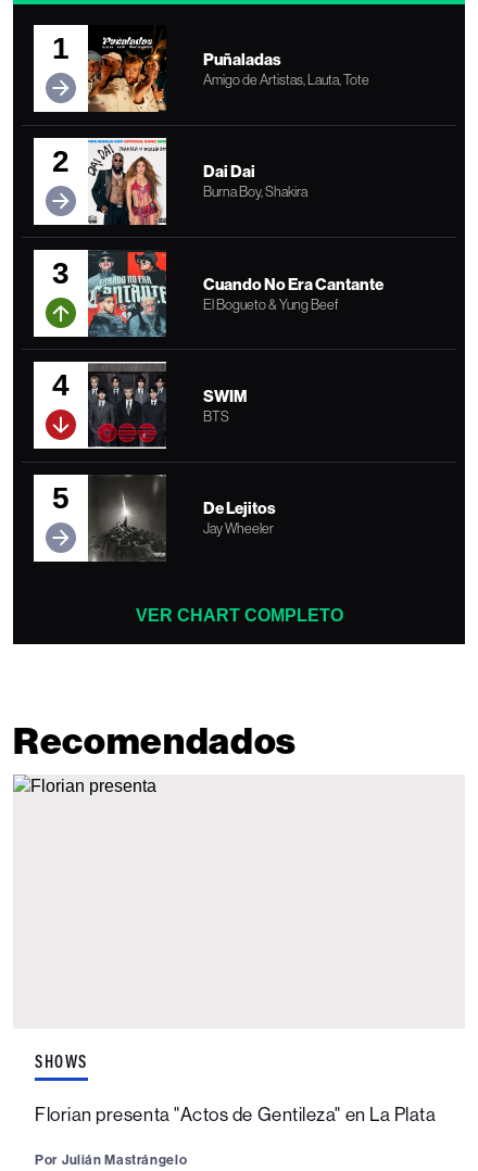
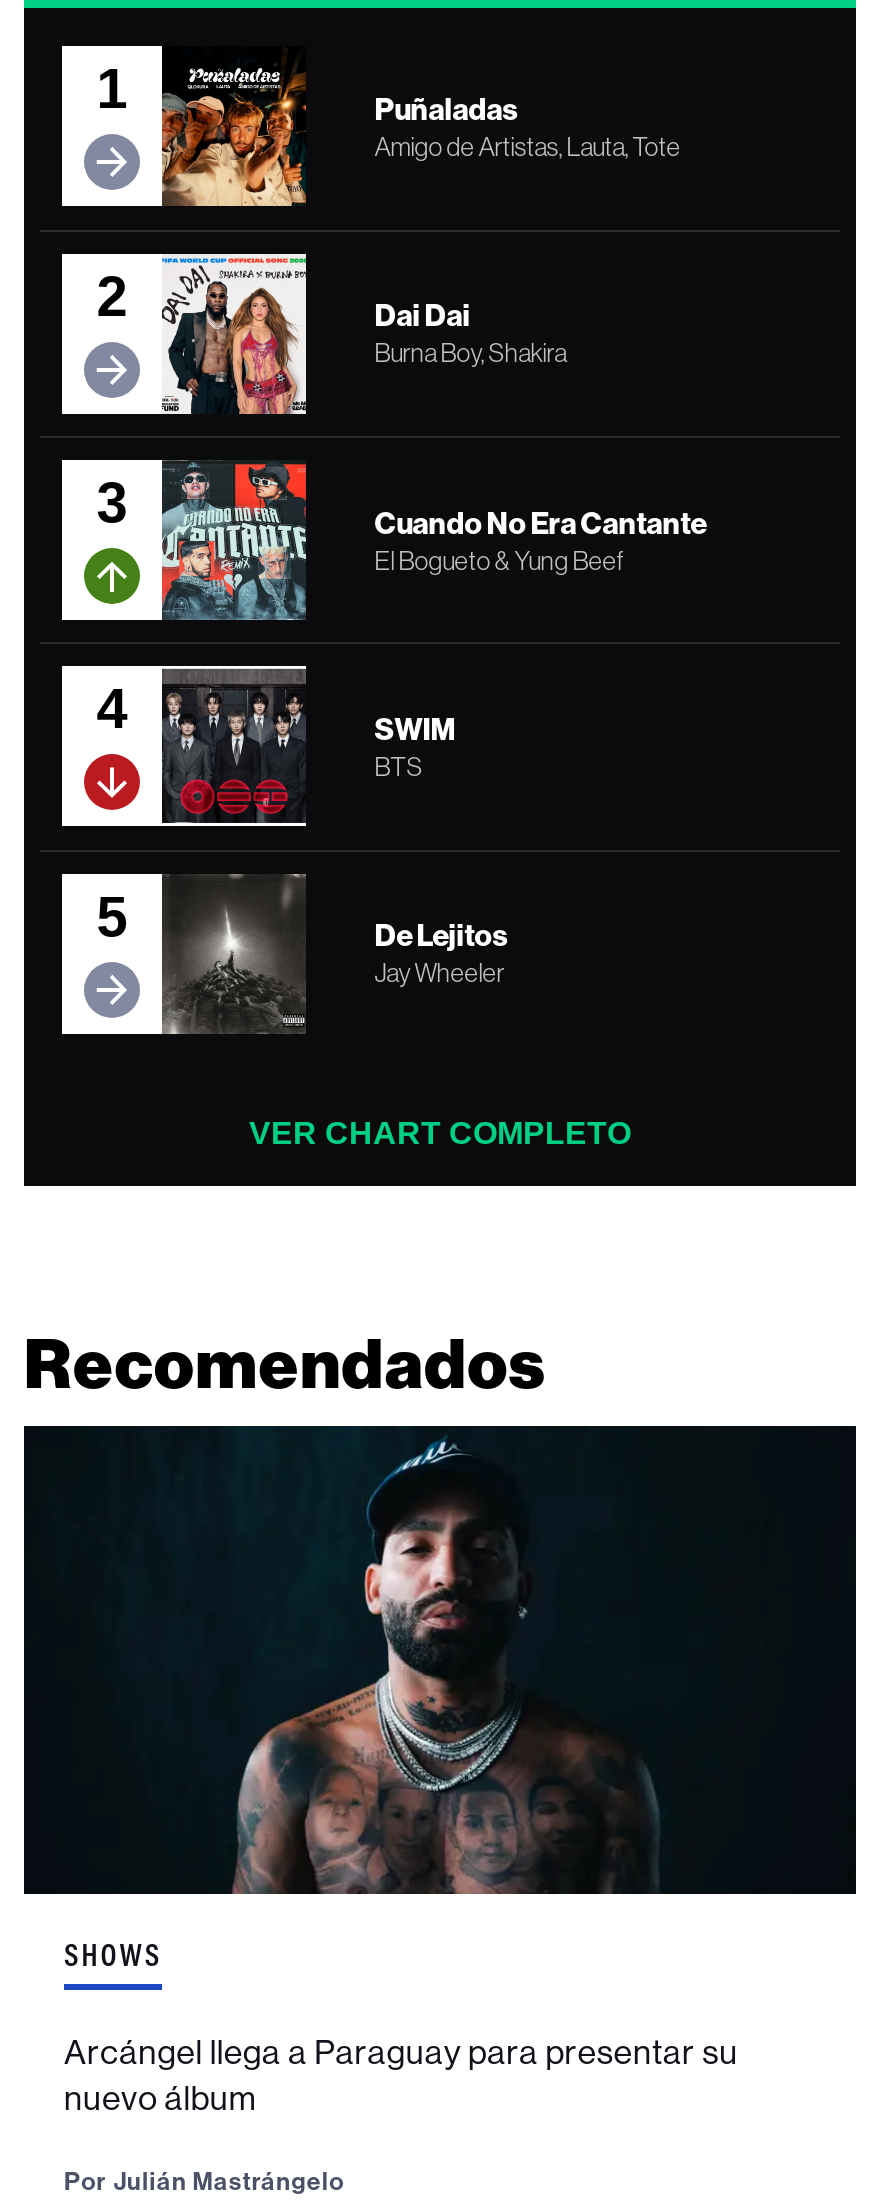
none -> [22,1424,858,1896] [image]
[35,1104,436,1125] Florian presenta "Actos de Gentileza" en La Plata -> [64,2032,738,2118] Arcángel llega a Paraguay para presentar su | nuevo álbum

